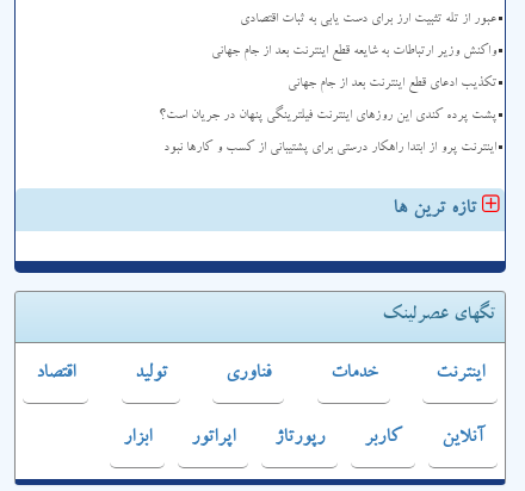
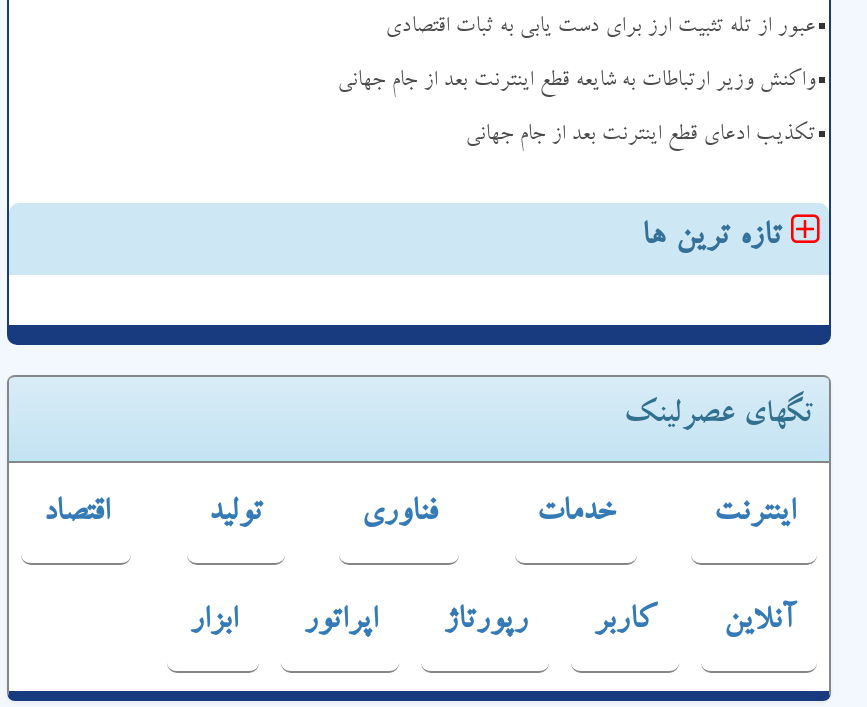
[159,108,496,156] پشت پرده کندی این روزهای اینترنت فیلترینگی پنهان در جریان است؟ | اینترنت پرو از ابتدا راهکار درستی برای پشتیبانی از کسب و کارها نبود -> none

